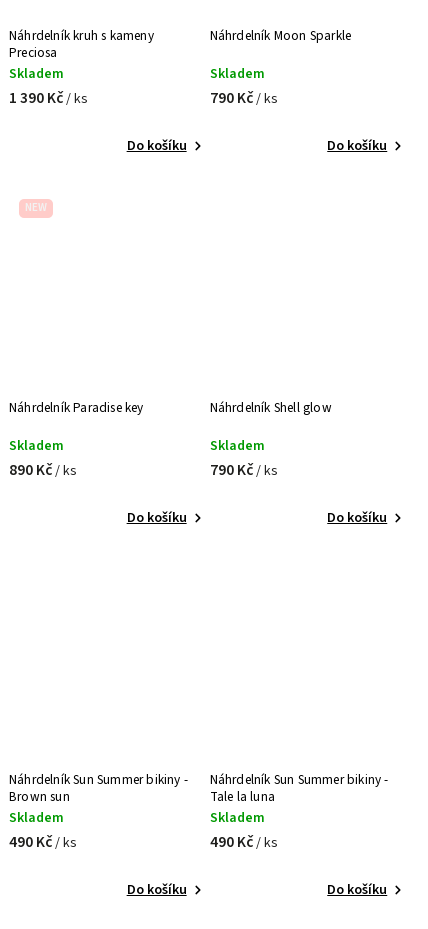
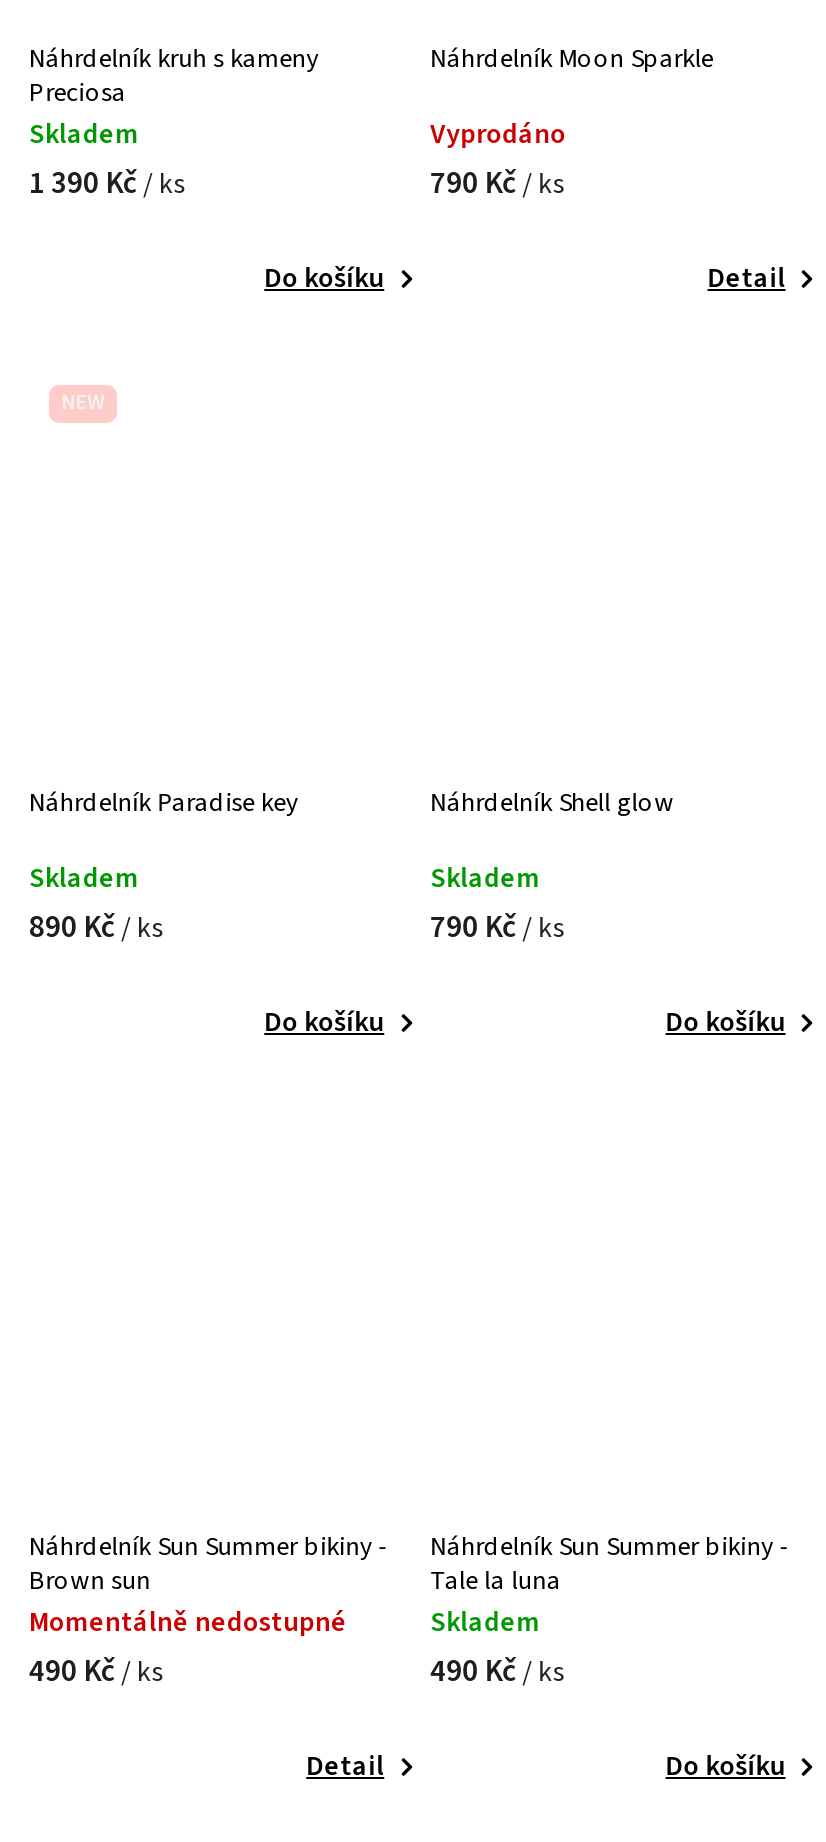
[210,64,265,84] Skladem -> [430,116,566,156] Vyprodáno
[327,136,387,156] Do košíku -> [707,260,785,300] Detail
[9,808,64,828] Skladem -> [29,1602,347,1642] Momentálně nedostupné
[127,880,187,900] Do košíku -> [306,1746,384,1786] Detail

